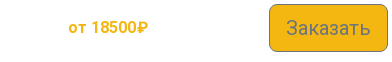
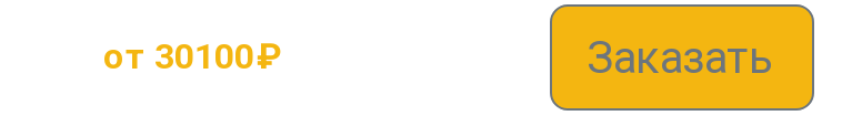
[68,18,148,37] от 18500₽ -> [103,36,281,78] от 30100₽

